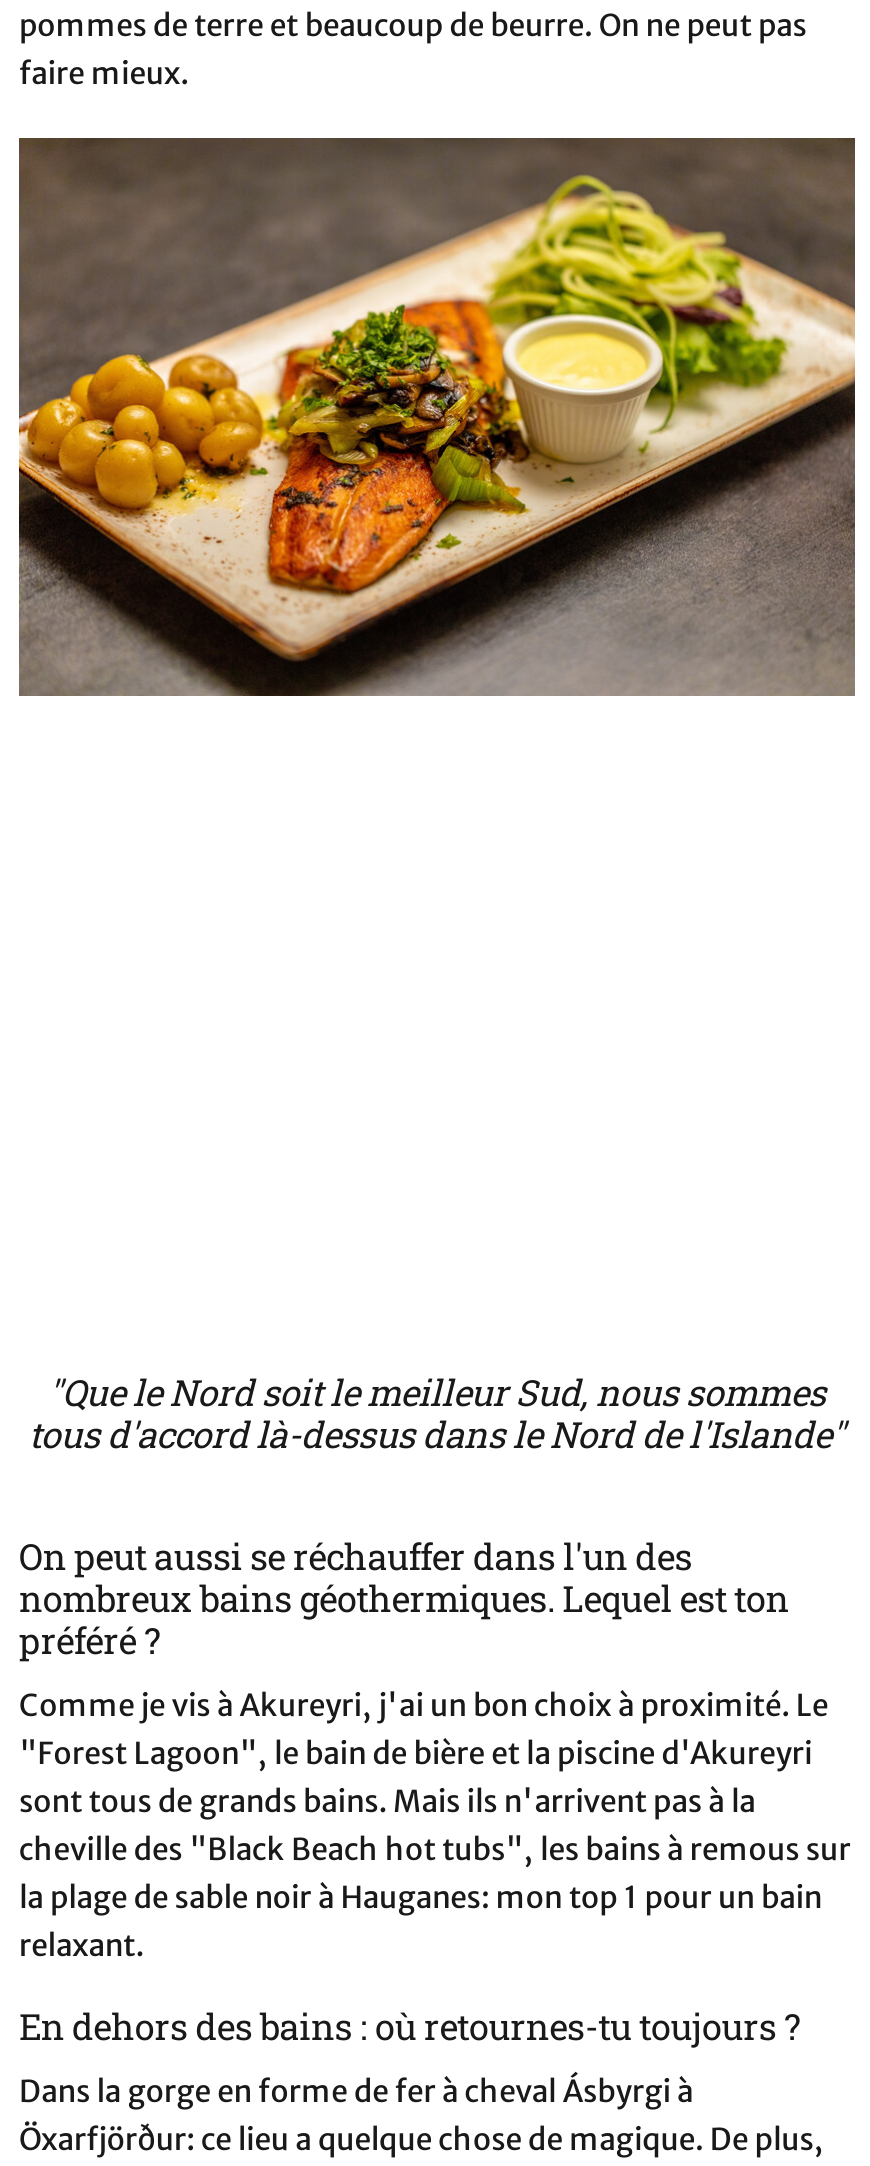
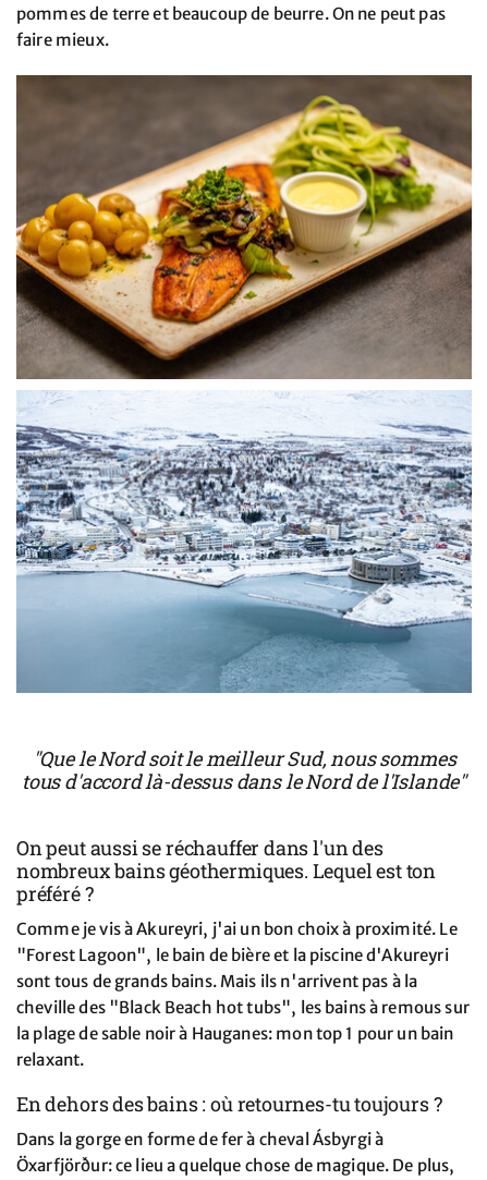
none -> [15,390,473,694] [image]

